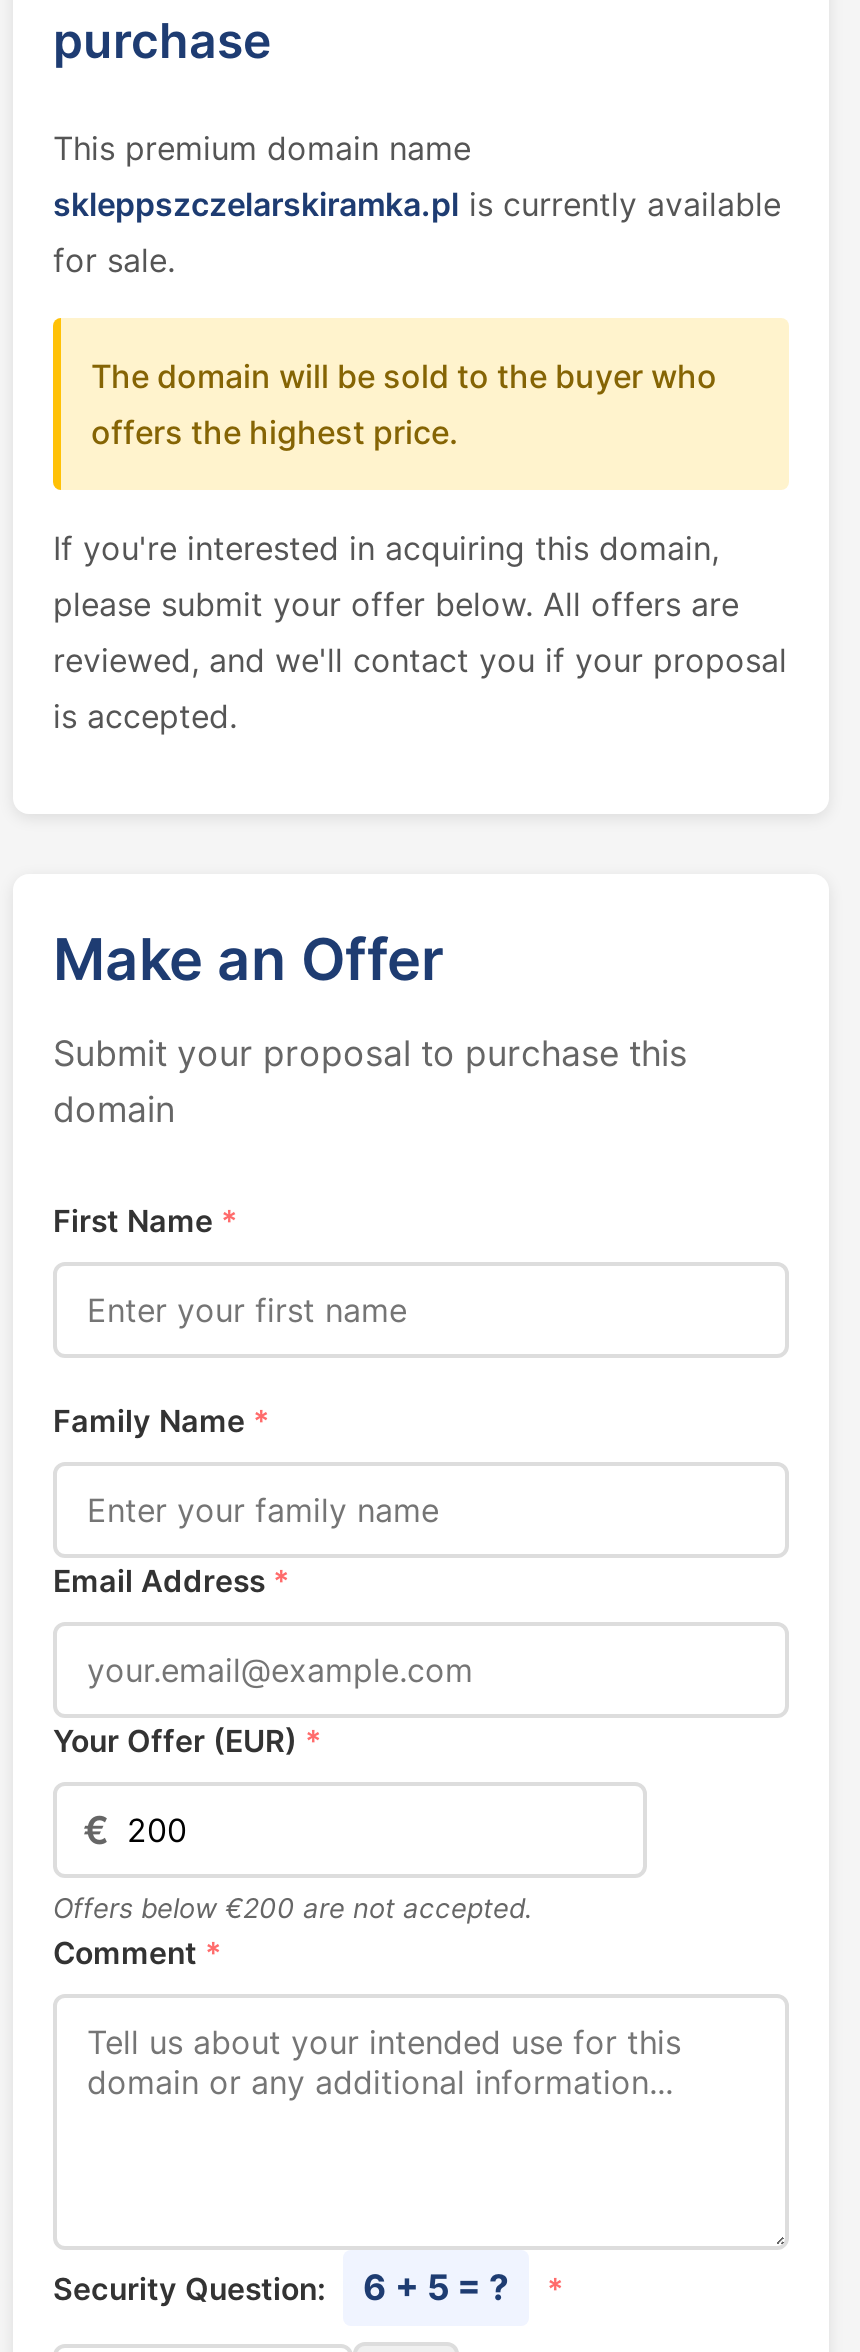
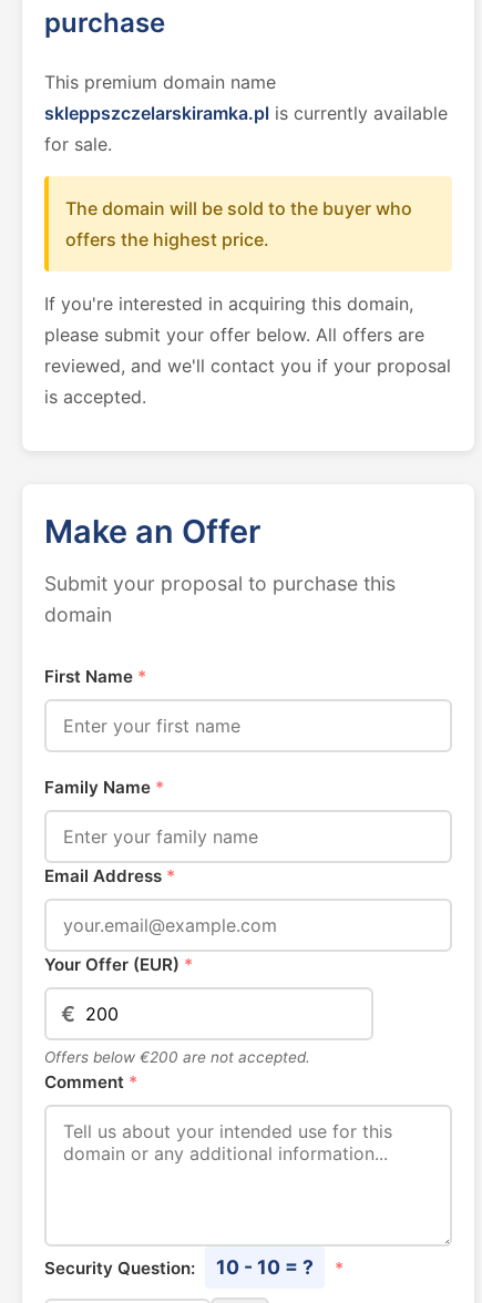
[363,2266,509,2308] 6 + 5 = ? -> [216,1255,314,1279] 10 - 10 = ?

